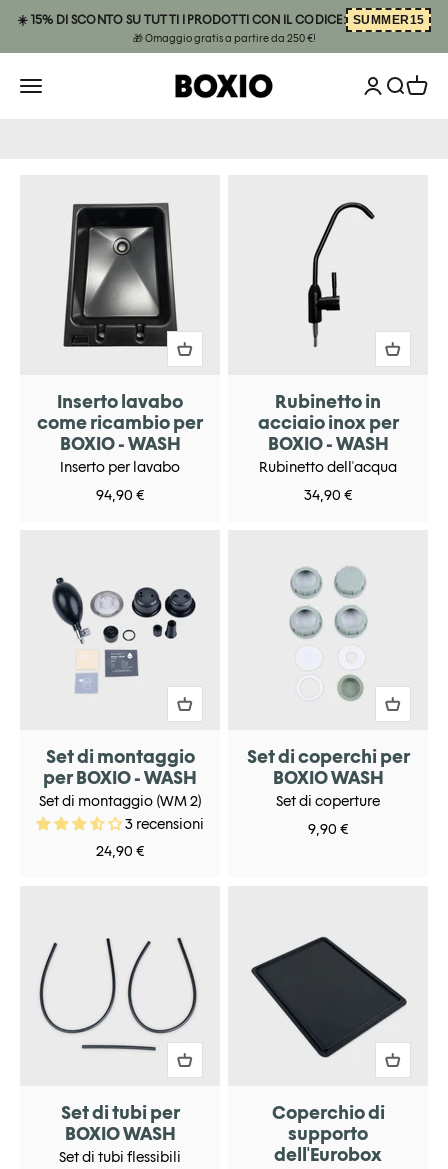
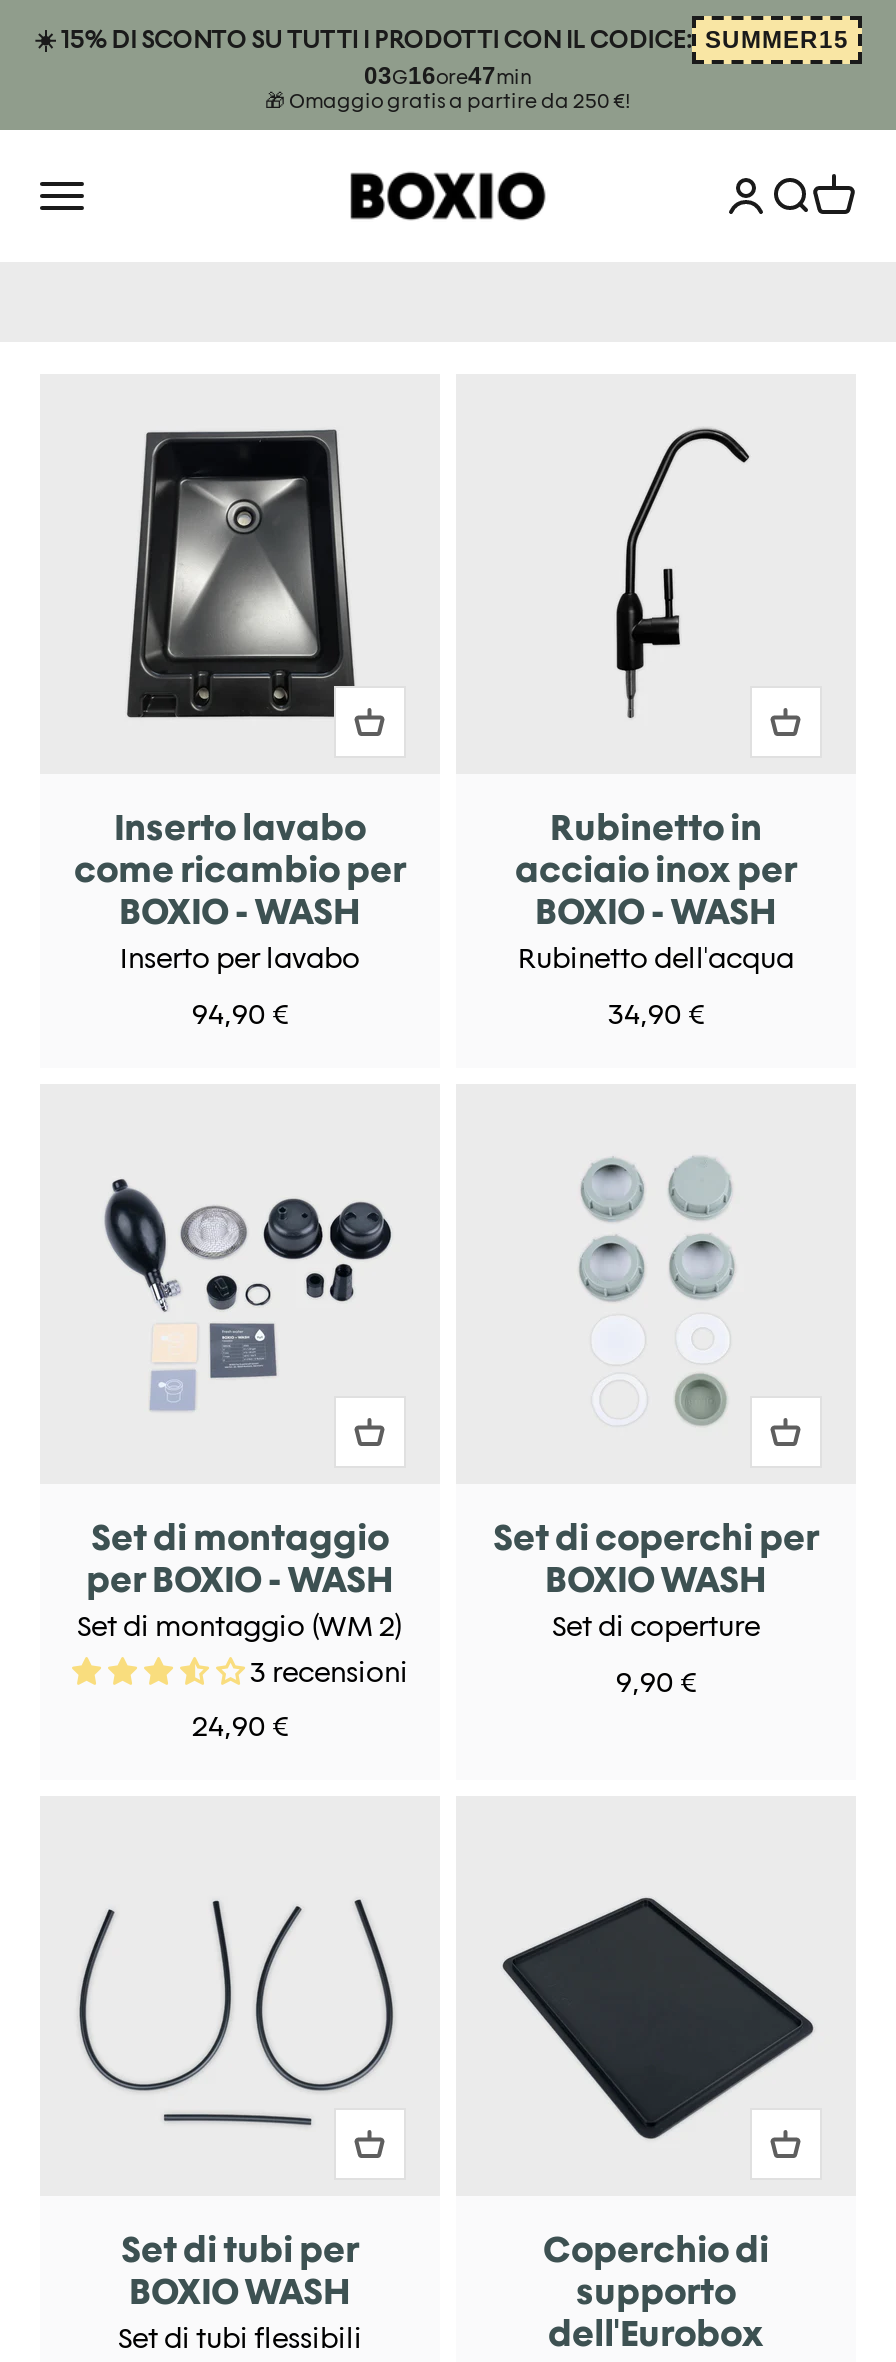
none -> [364,62,532,90] 03G16ore47min

